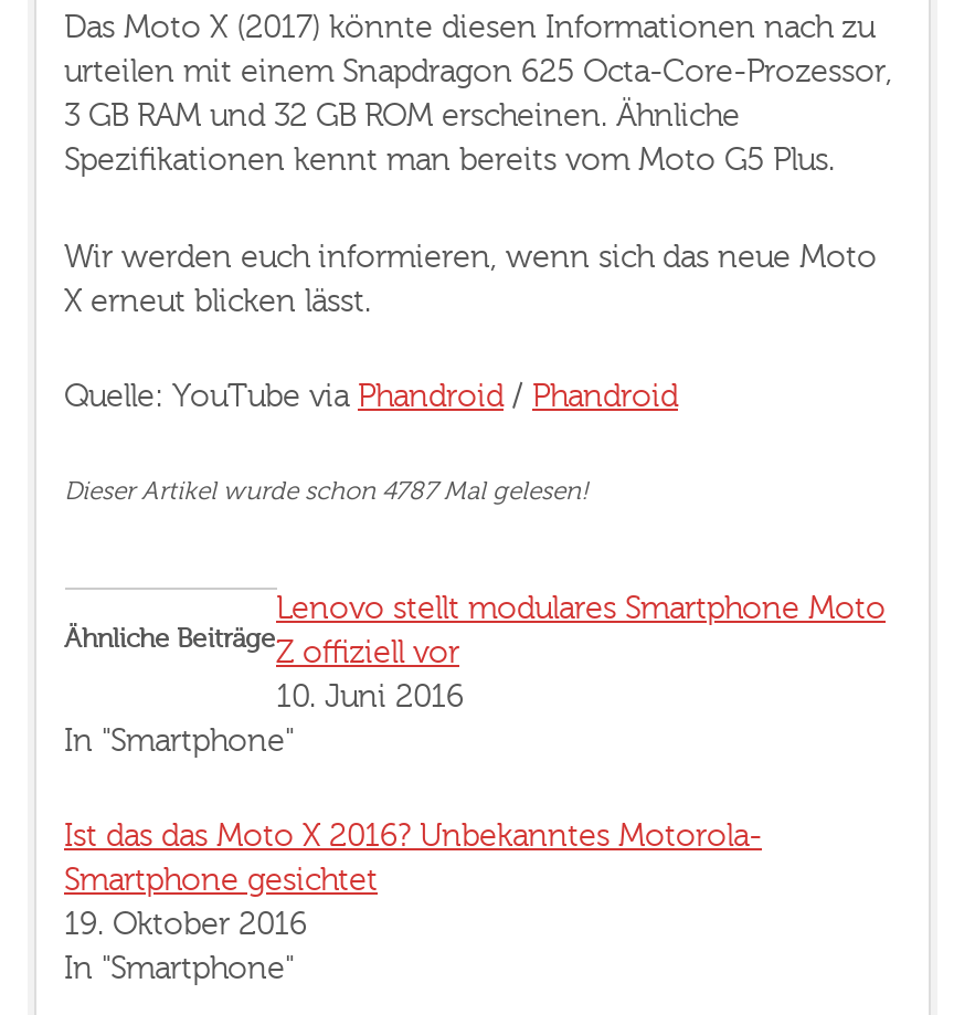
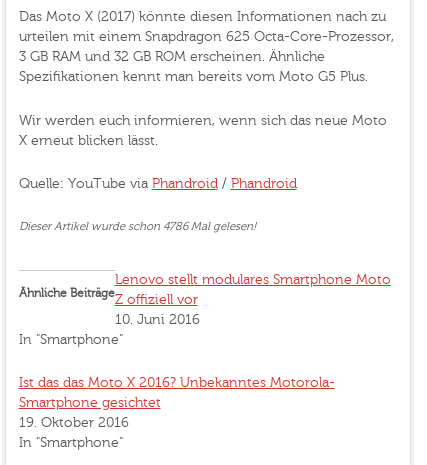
[64,477,587,506] Dieser Artikel wurde schon 4787 Mal gelesen! -> [18,220,255,233] Dieser Artikel wurde schon 4786 Mal gelesen!

